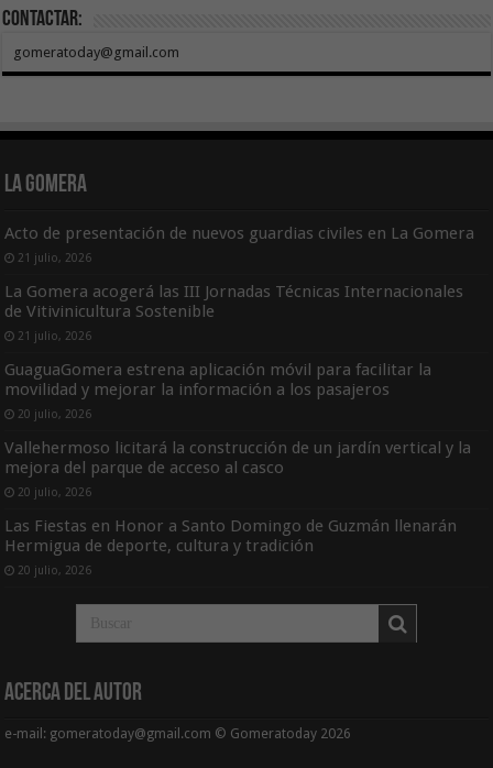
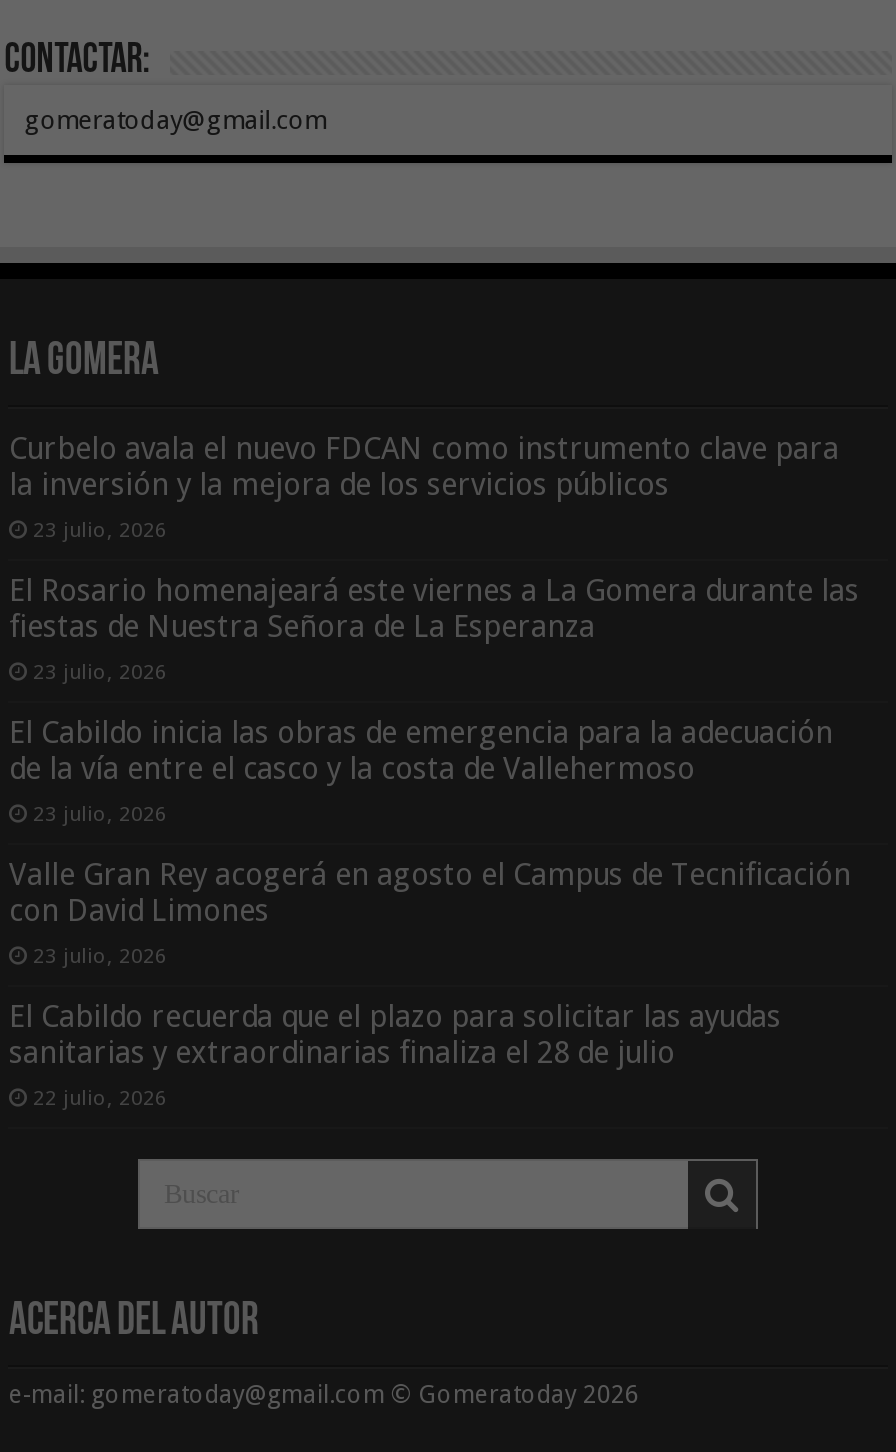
[5,224,475,265] Acto de presentación de nuevos guardias civiles en La Gomera | 21 julio, 2026 -> [9,431,839,541] Curbelo avala el nuevo FDCAN como instrumento clave para | la inversión y la mejora de los servicios públicos | 23 julio, 2026
[5,282,464,343] La Gomera acogerá las III Jornadas Técnicas Internacionales | de Vitivinicultura Sostenible | 21 julio, 2026 -> [9,573,859,683] El Rosario homenajeará este viernes a La Gomera durante las | fiestas de Nuestra Señora de La Esperanza | 23 julio, 2026
[5,360,432,421] GuaguaGomera estrena aplicación móvil para facilitar la | movilidad y mejorar la información a los pasajeros | 20 julio, 2026 -> [9,715,833,825] El Cabildo inicia las obras de emergencia para la adecuación | de la vía entre el casco y la costa de Vallehermoso | 23 julio, 2026
[5,438,472,499] Vallehermoso licitará la construcción de un jardín vertical y la | mejora del parque de acceso al casco | 20 julio, 2026 -> [9,857,851,967] Valle Gran Rey acogerá en agosto el Campus de Tecnificación | con David Limones | 23 julio, 2026
[5,517,457,577] Las Fiestas en Honor a Santo Domingo de Guzmán llenarán | Hermigua de deporte, cultura y tradición | 20 julio, 2026 -> [9,999,781,1109] El Cabildo recuerda que el plazo para solicitar las ayudas | sanitarias y extraordinarias finaliza el 28 de julio | 22 julio, 2026

